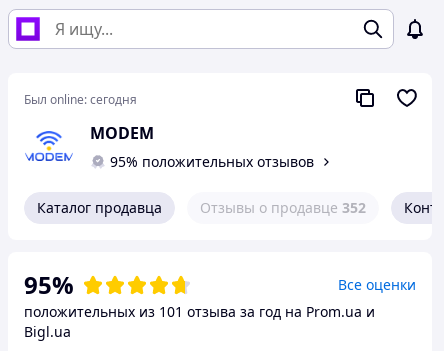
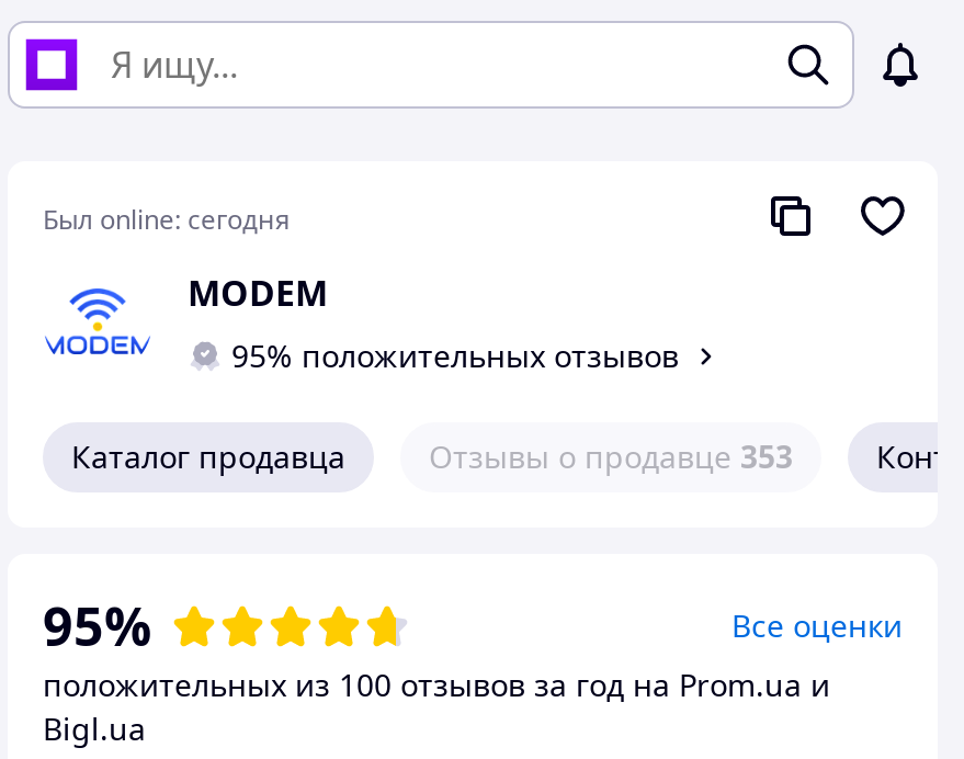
[200,198,366,217] Отзывы о продавце 352 -> [429,435,793,477] Отзывы о продавце 353
[24,302,375,321] положительных из 101 отзыва за год на Prom.ua и -> [43,664,830,705] положительных из 100 отзывов за год на Prom.ua и

